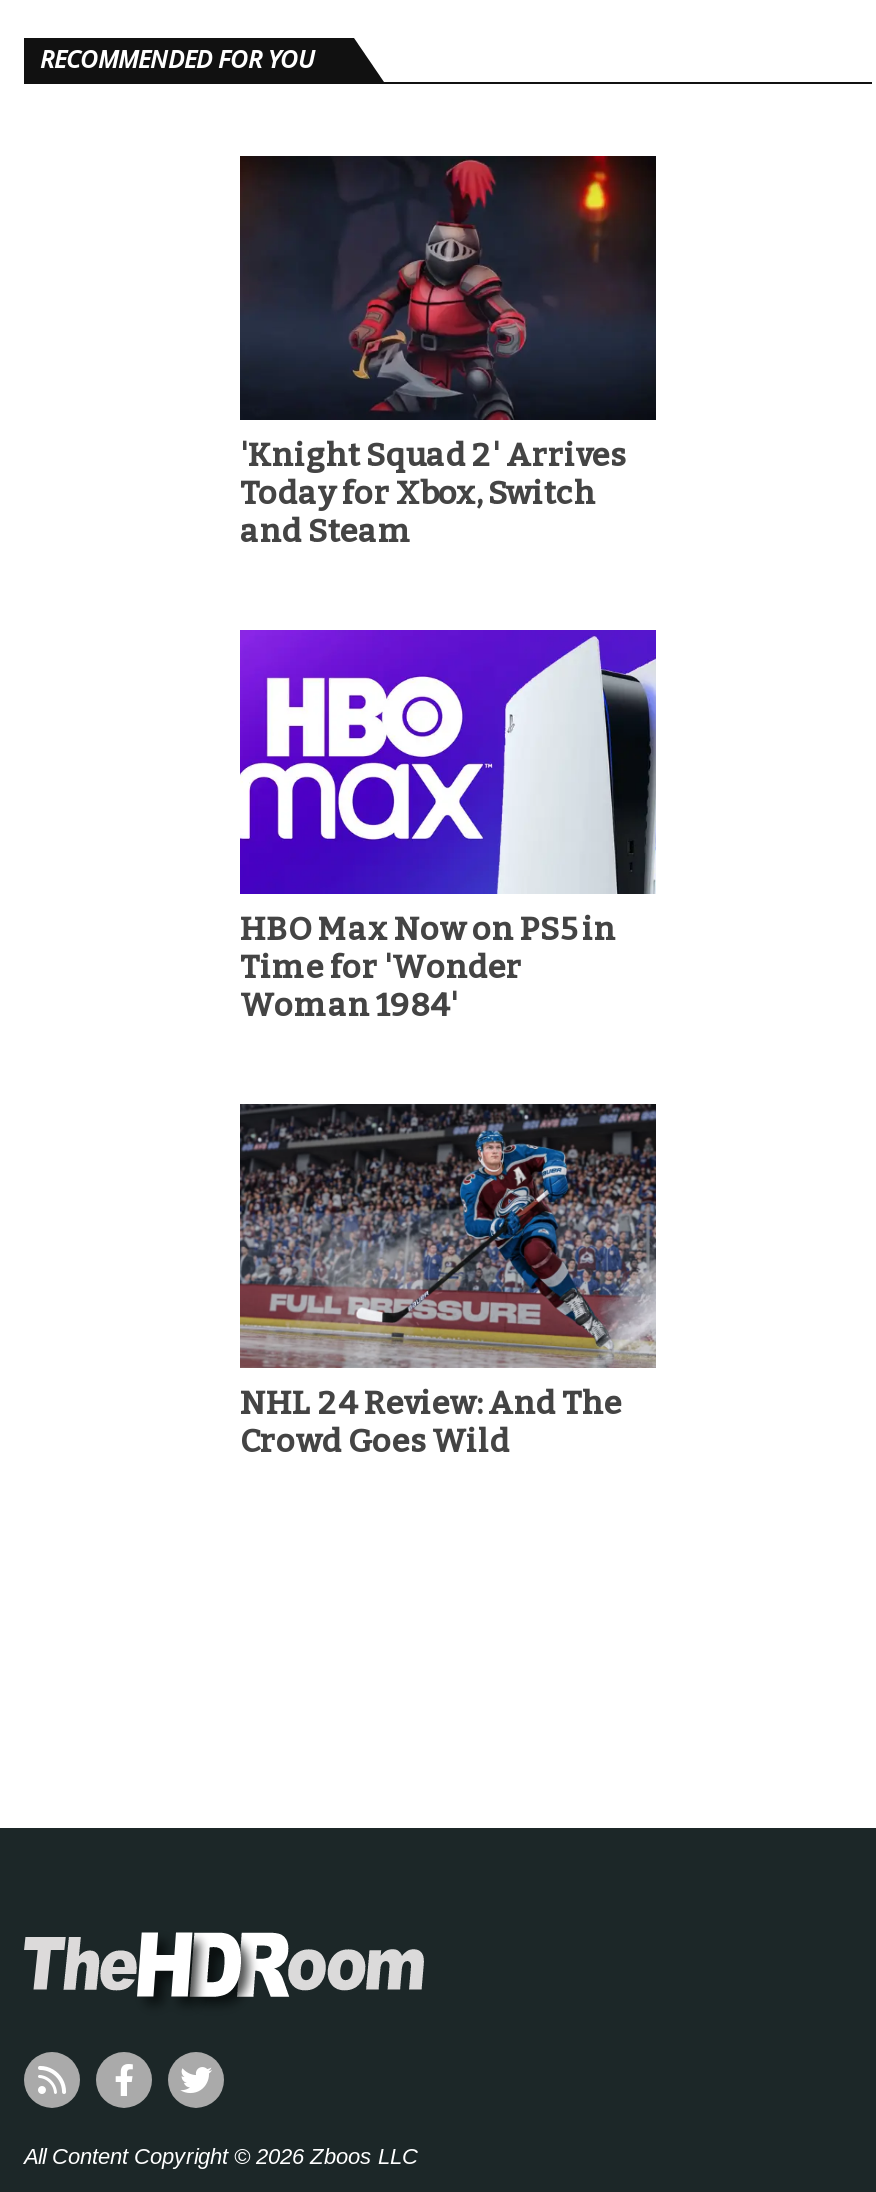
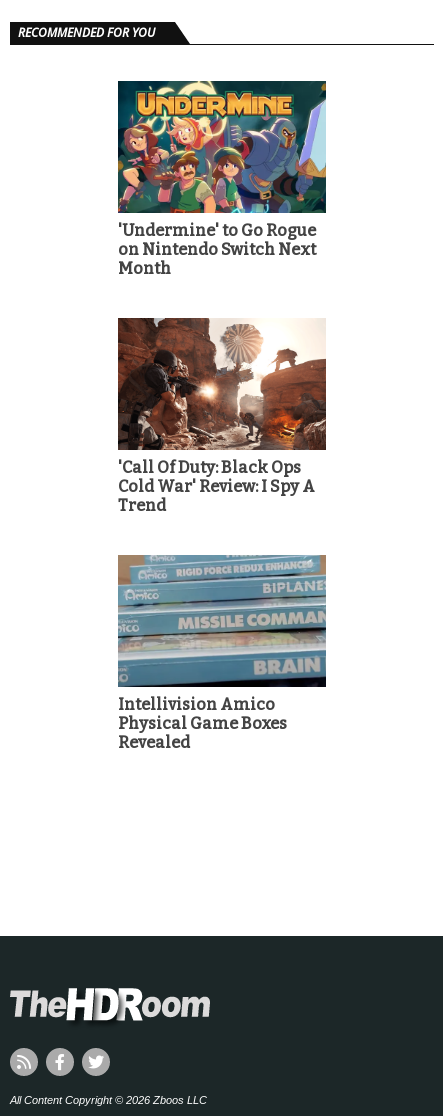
[240,154,658,550] [image] | 'Knight Squad 2' Arrives | Today for Xbox, Switch | and Steam -> [117,80,327,278] [image] | 'Undermine' to Go Rogue | on Nintendo Switch Next | Month
[238,628,658,1024] [image] | HBO Max Now on PS5 in | Time for 'Wonder | Woman 1984' -> [117,317,327,515] [image] | 'Call Of Duty: Black Ops | Cold War' Review: I Spy A | Trend
[238,1102,656,1460] [image] | NHL 24 Review: And The | Crowd Goes Wild -> [117,554,327,752] [image] | Intellivision Amico | Physical Game Boxes | Revealed

